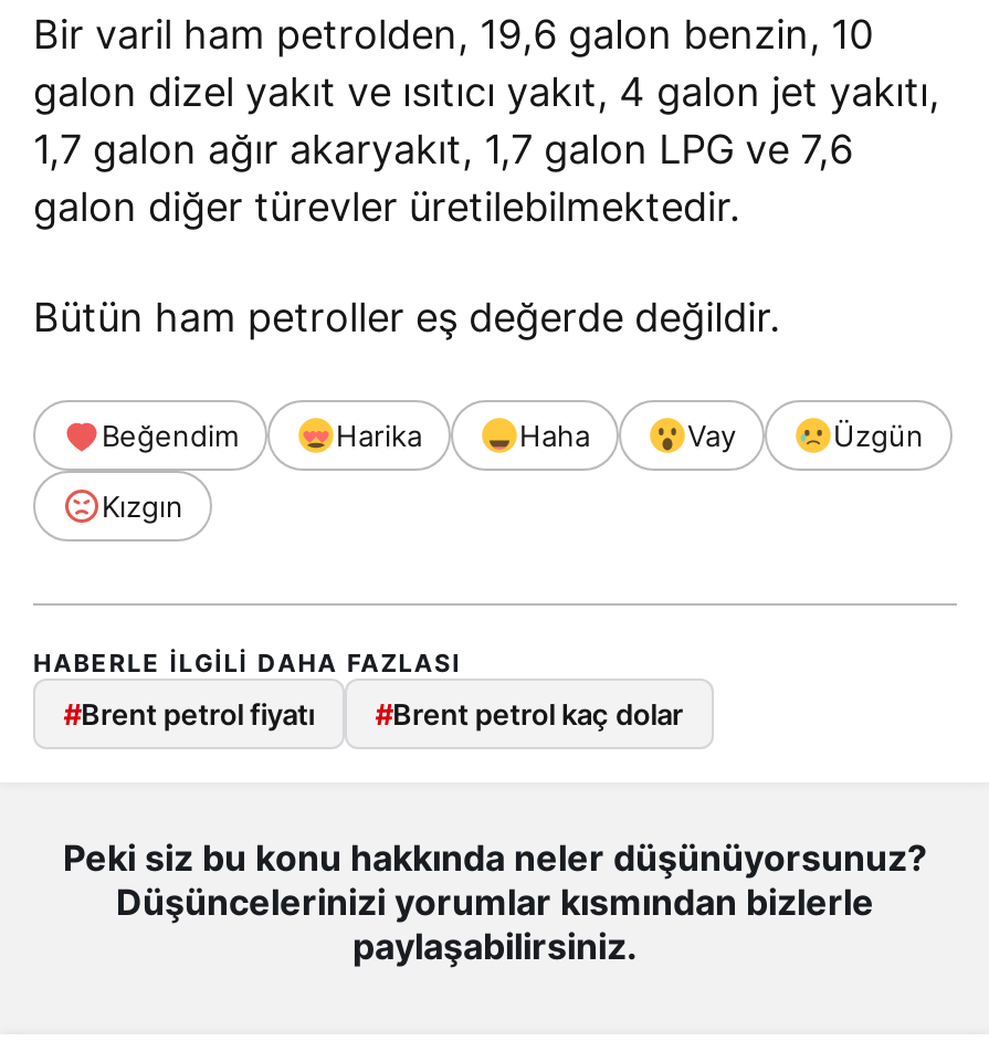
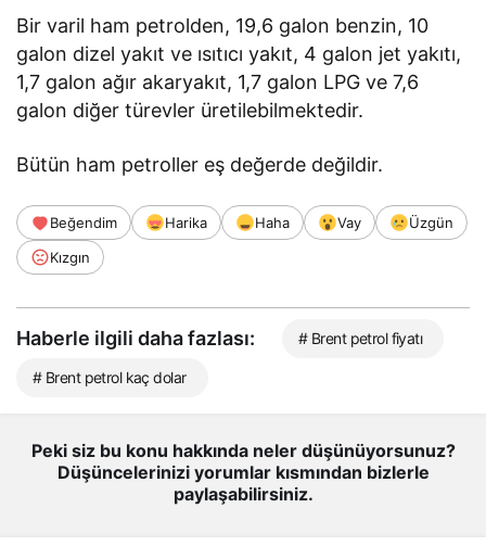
[33,647,461,678] HABERLE ILGILI DAHA FAZLASI -> [16,327,422,349] Haberle ilgili daha fazlası: | # Brent petrol fiyatı
[64,696,682,732] #Brent petrol fiyatı | #Brent petrol kaç dolar -> [33,368,186,386] # Brent petrol kaç dolar

